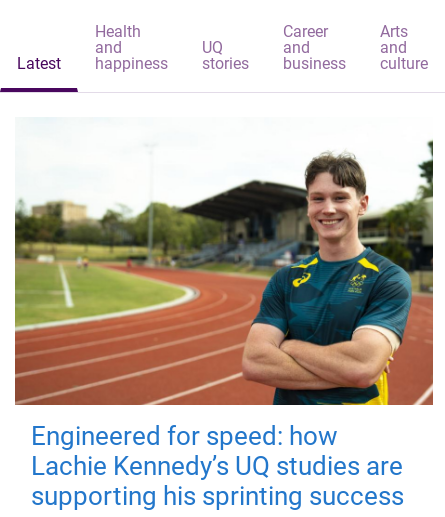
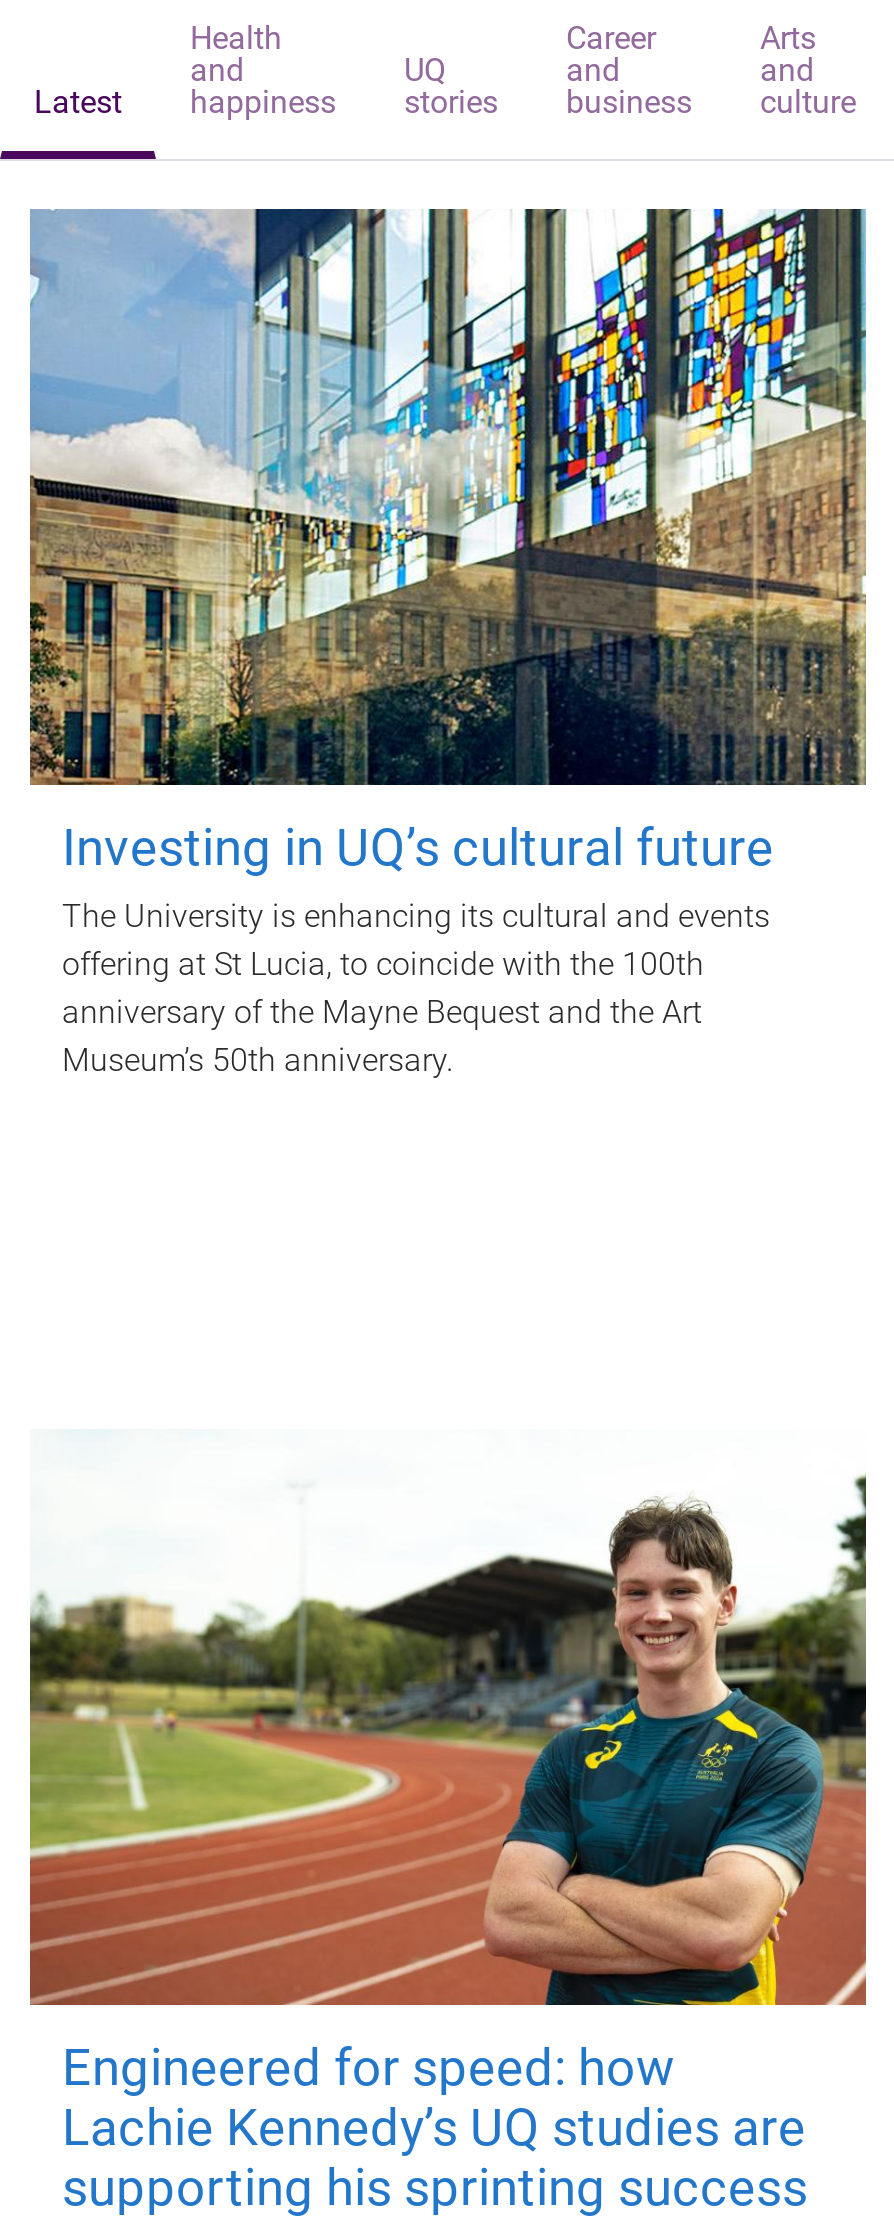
none -> [28,207,868,1079] [image] | Investing in UQ’s cultural future | The University is enhancing its cultural and events | offering at St Lucia, to coincide with the 100th | anniversary of the Mayne Bequest and the Art | Museum’s 50th anniversary.

